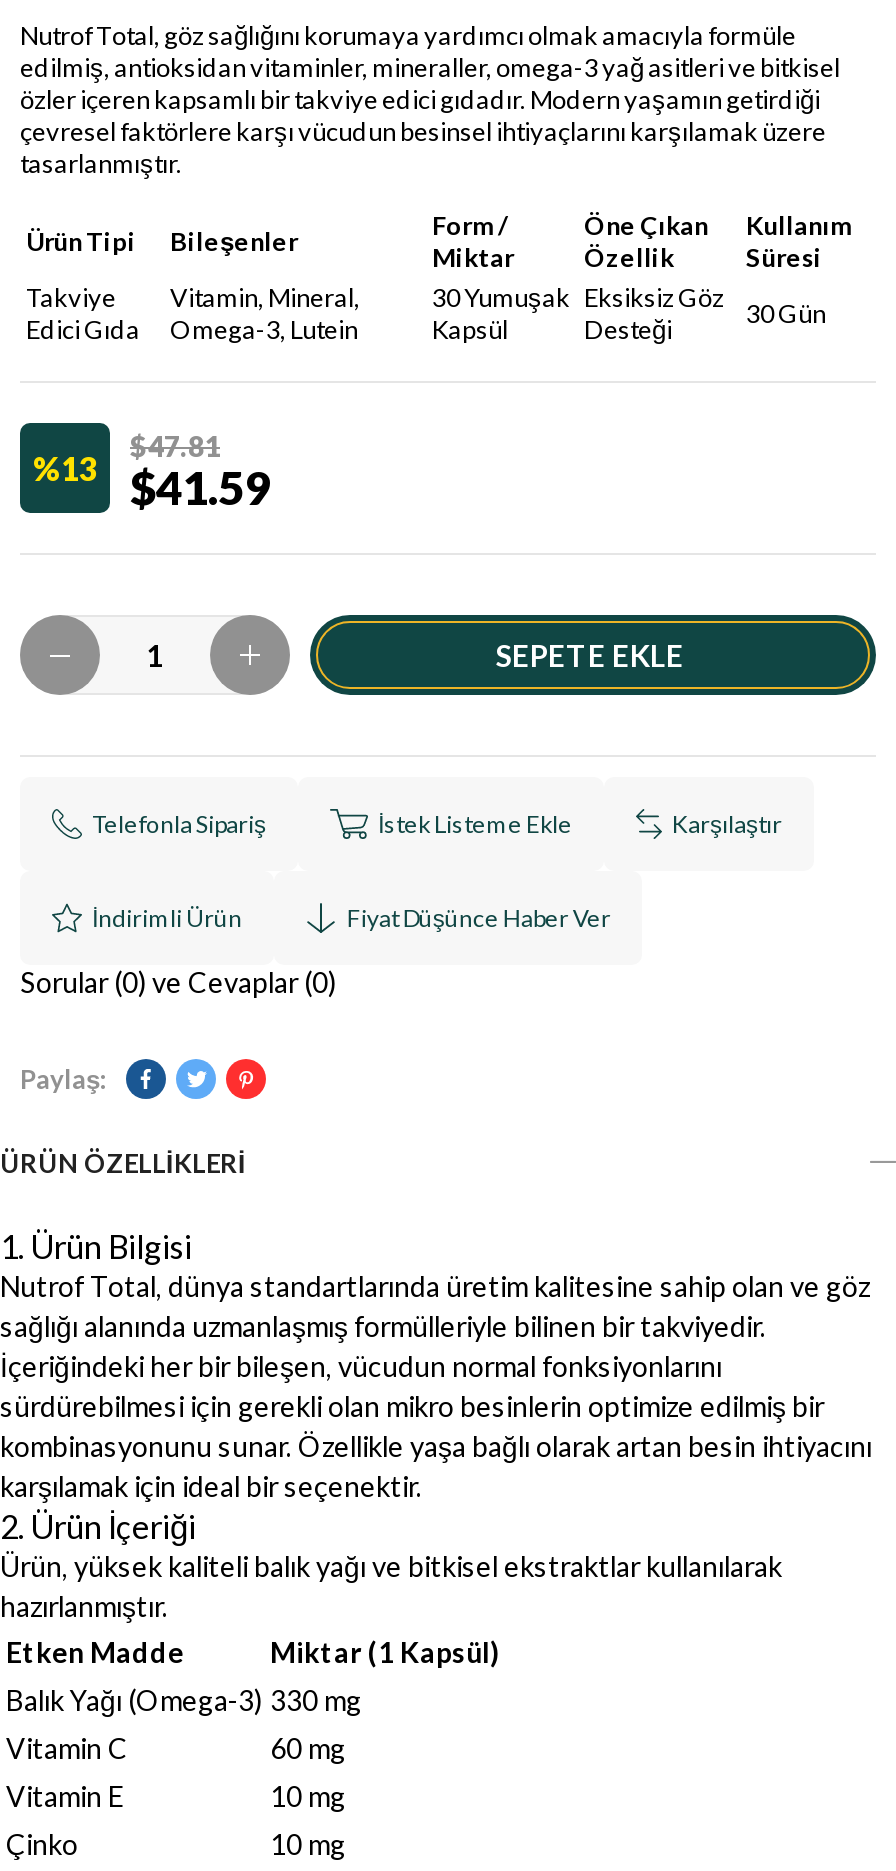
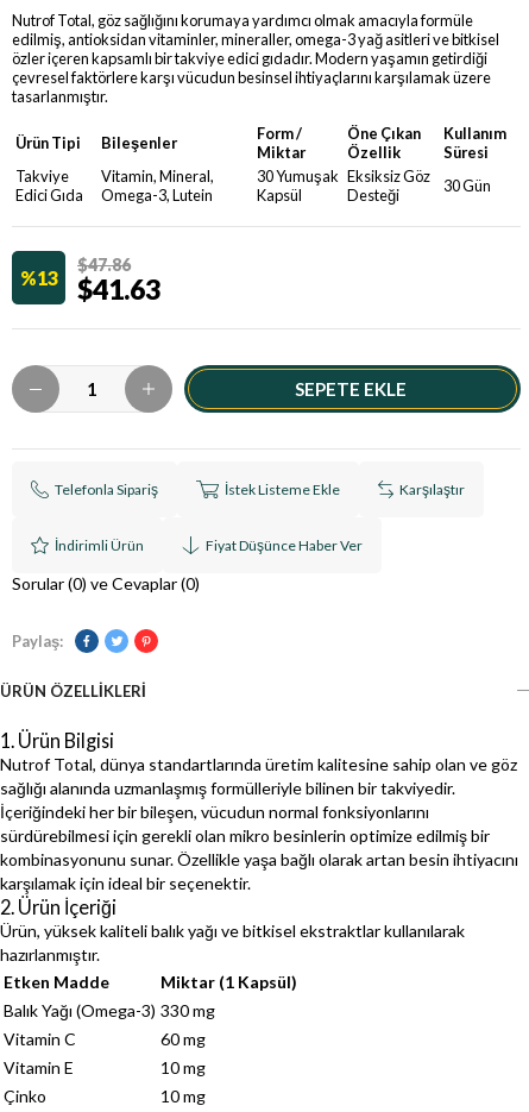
[130,430,220,464] $47.81 -> [77,255,131,275] $47.86
[61,450,270,516] 13 $41.59 -> [36,267,160,306] 13 $41.63

